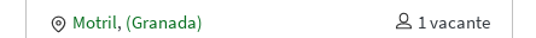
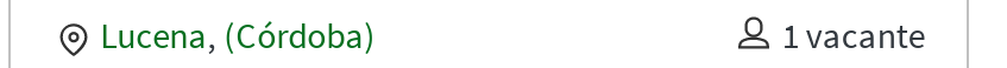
[72,10,202,33] Motril, (Granada) -> [100,13,376,58] Lucena, (Córdoba)

